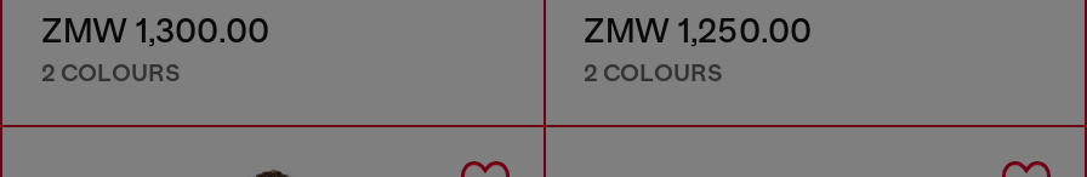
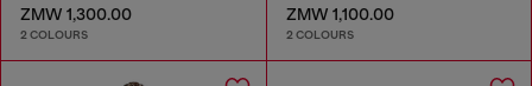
[584,10,812,48] ZMW 1,250.00 -> [286,5,394,24] ZMW 1,100.00

